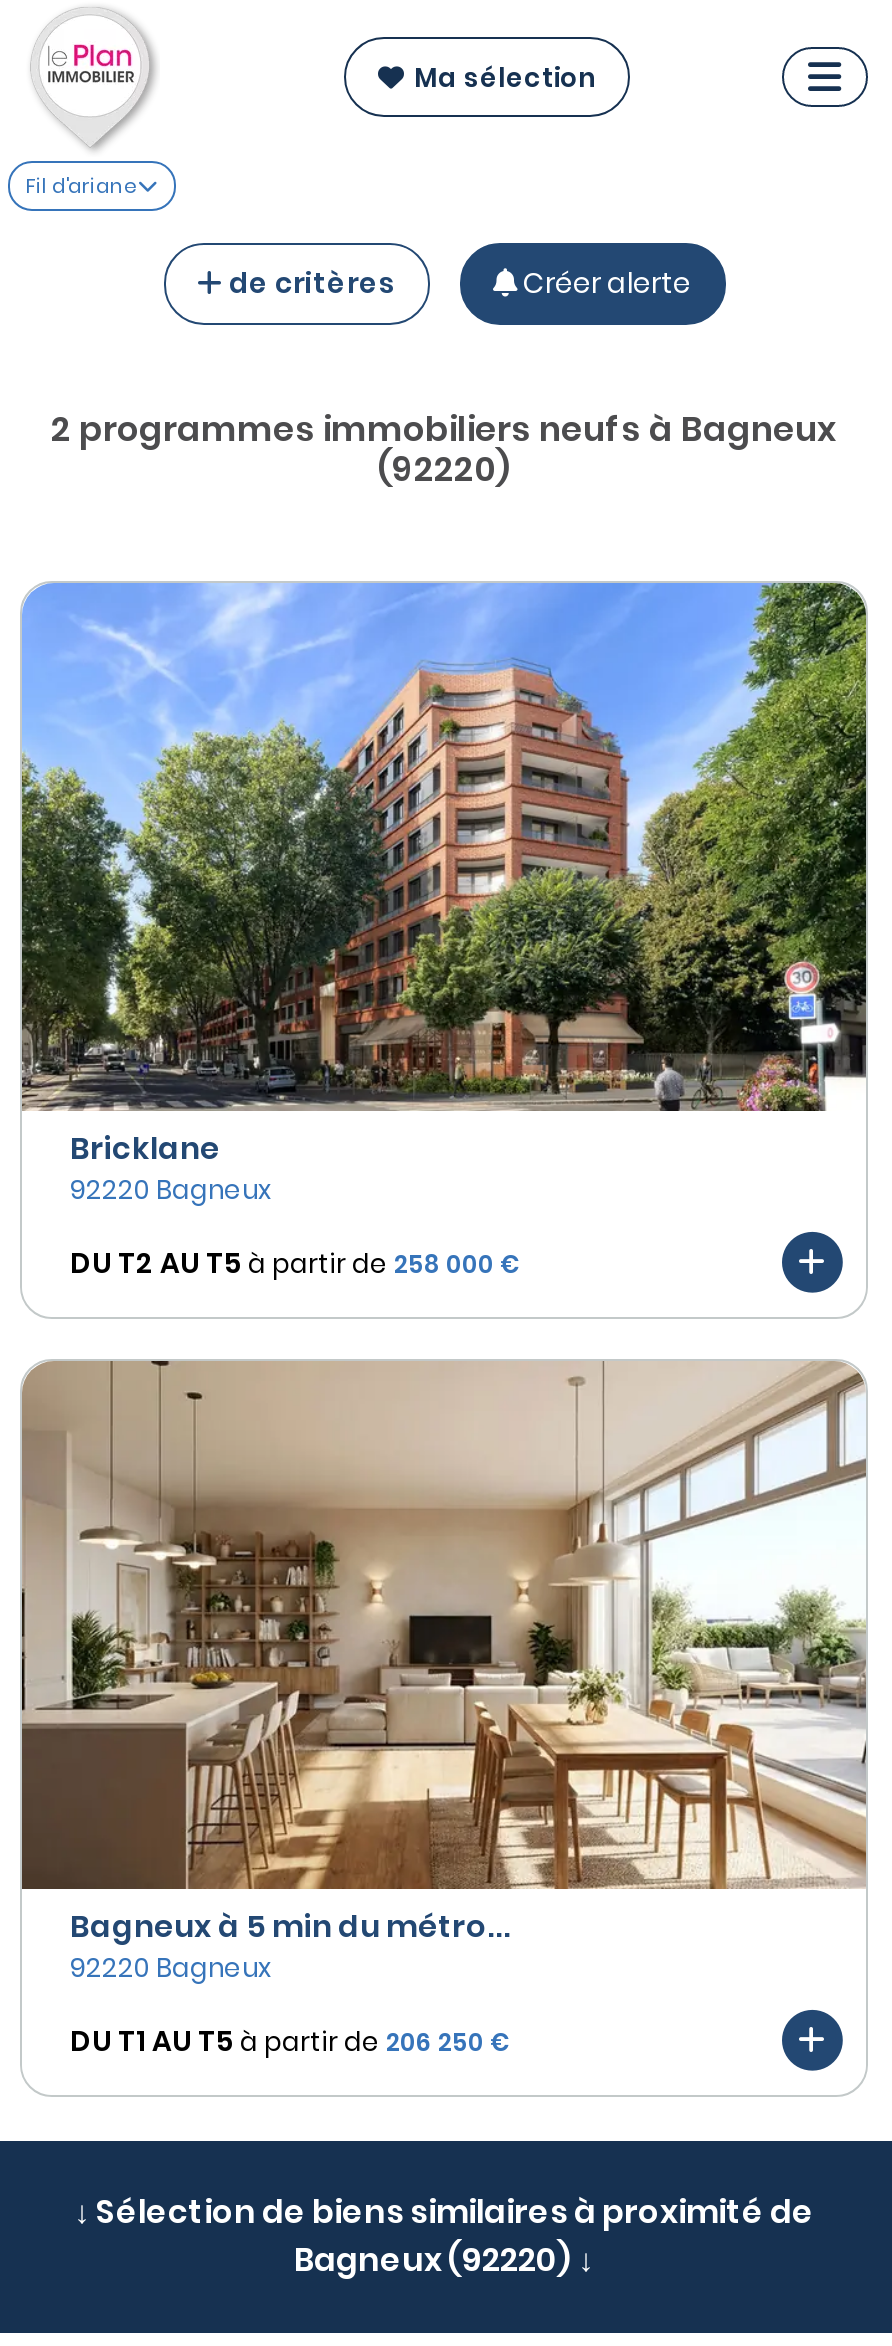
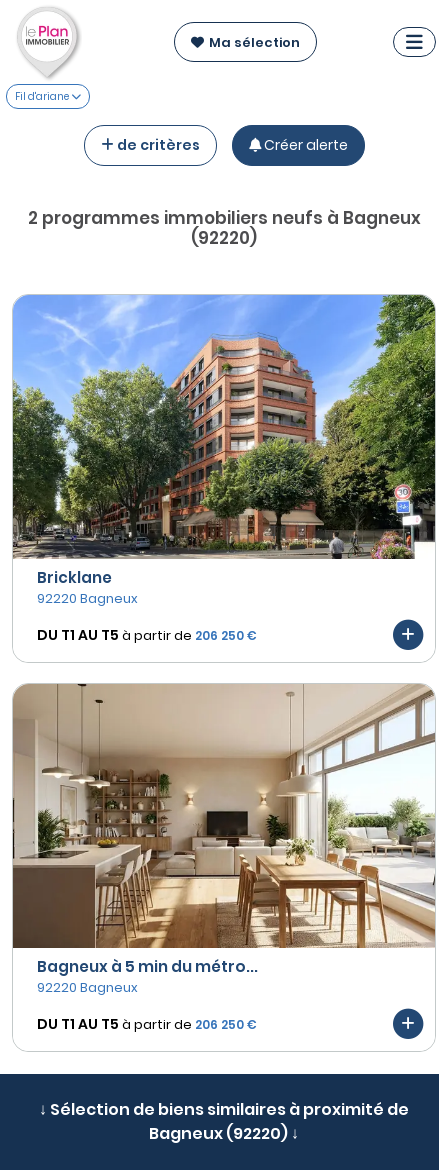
[70,1242,520,1282] DU T2 AU T5 à partir de 258 000 € -> [37,625,257,645] DU T1 AU T5 à partir de 206 250 €

